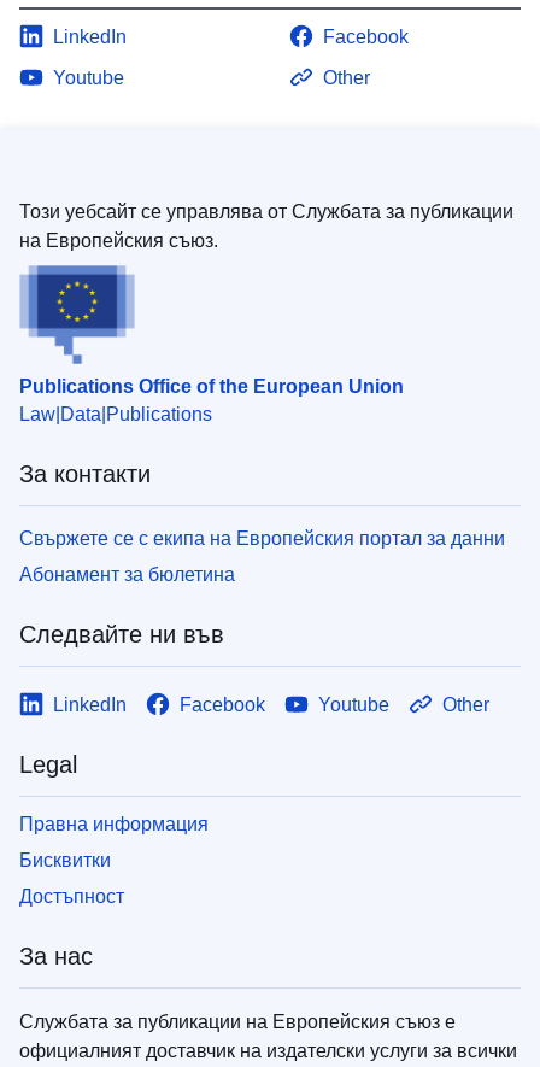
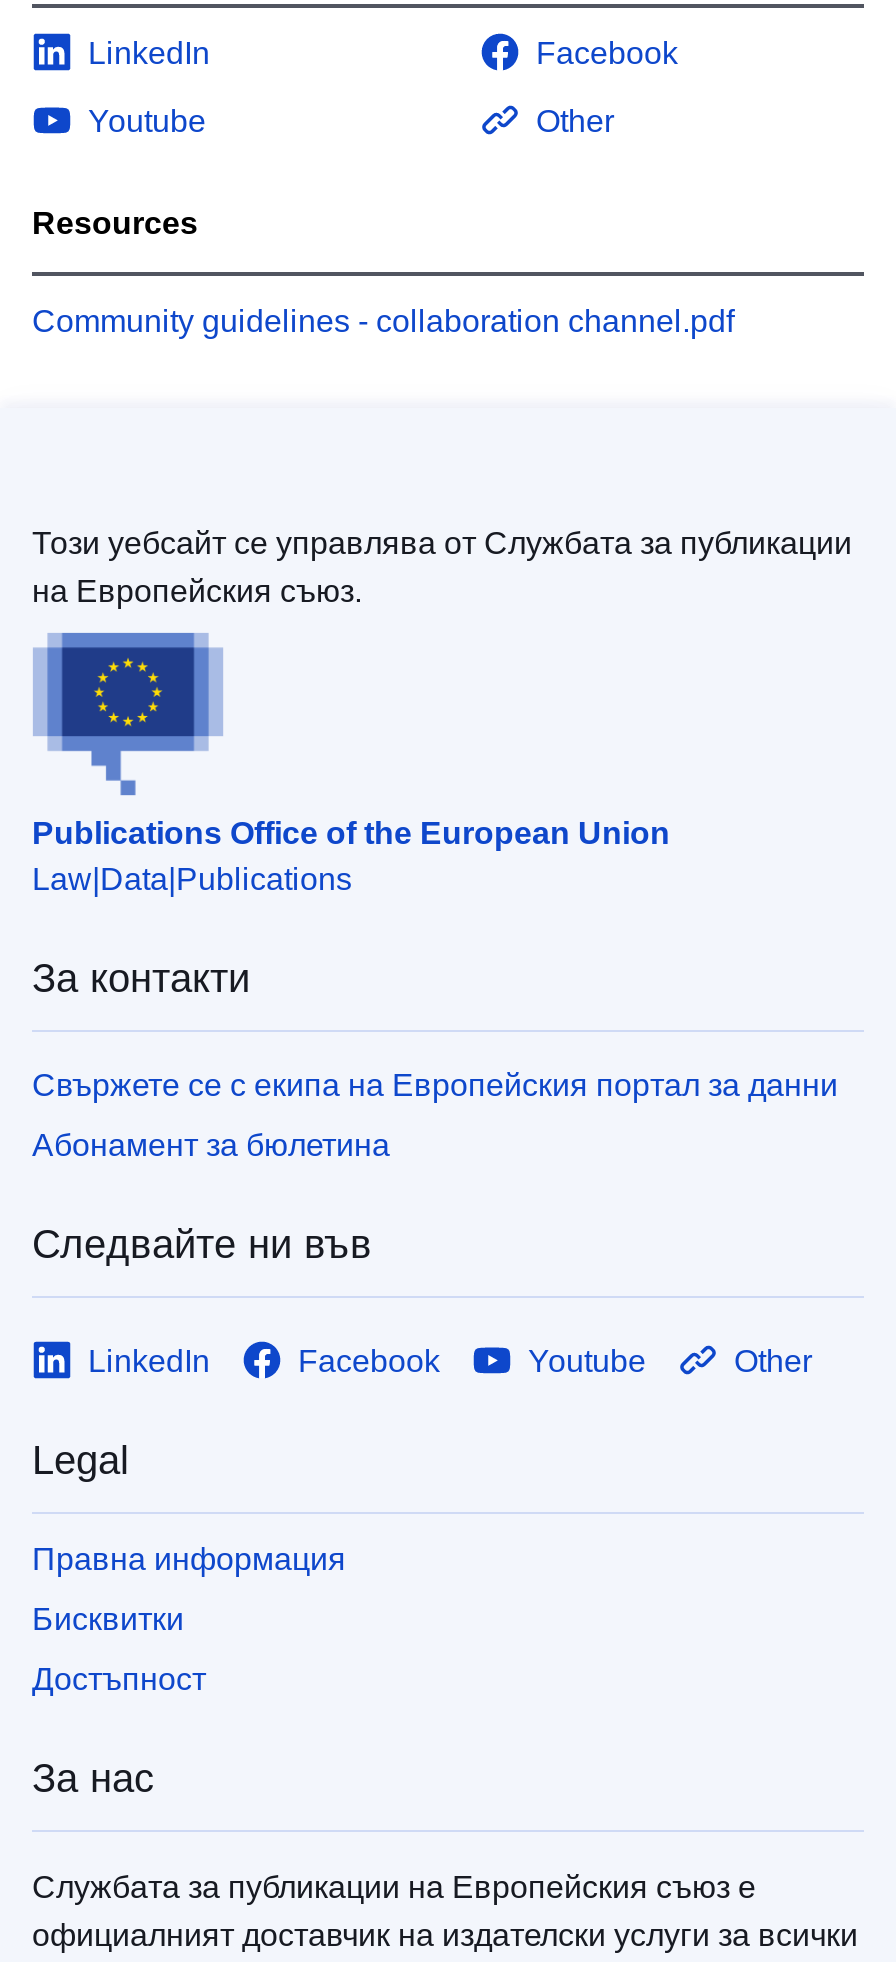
none -> [32,206,734,338] Resources | Community guidelines - collaboration channel.pdf

